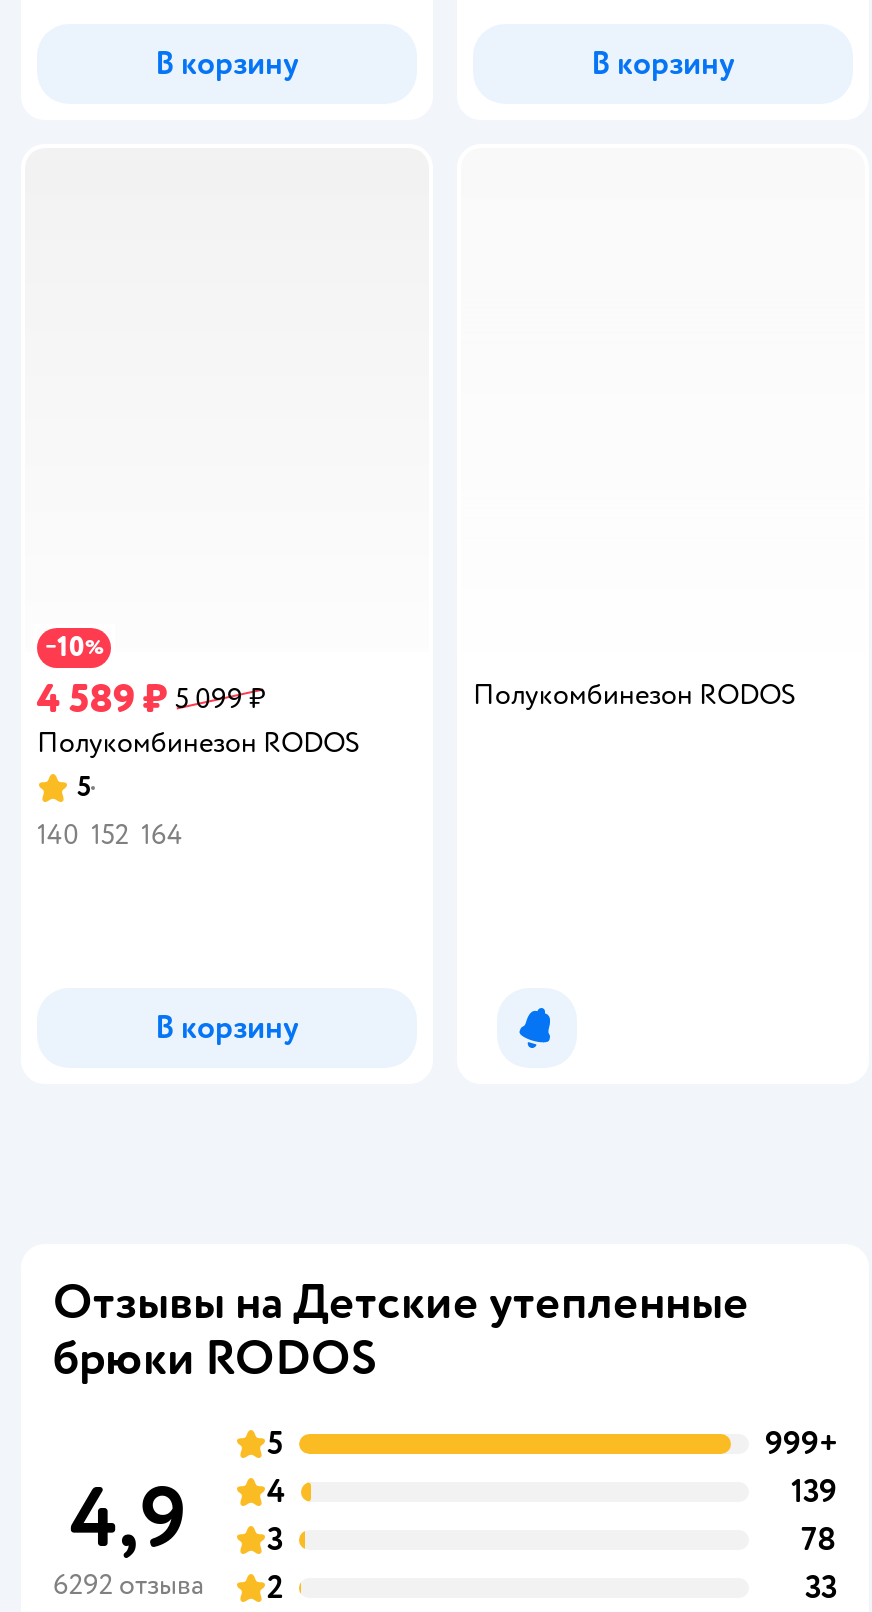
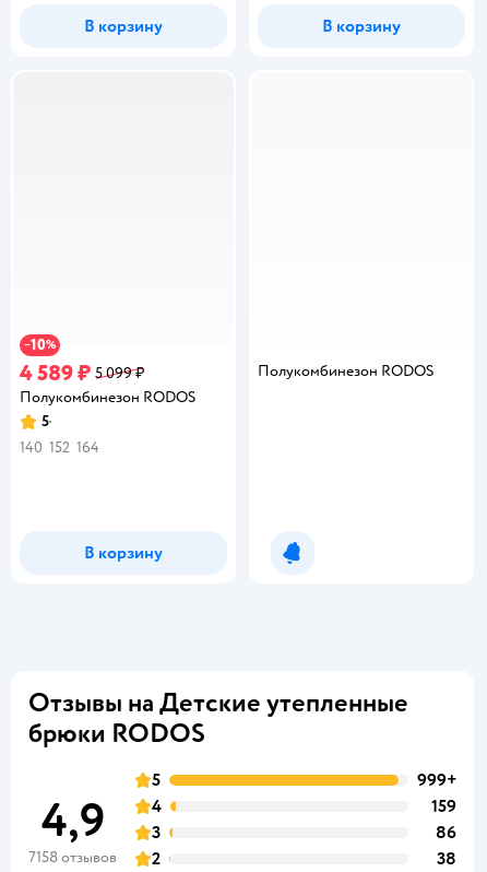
[791,1472,837,1512] 139 -> [431,796,456,817] 159
[801,1520,837,1560] 78 -> [436,822,456,844] 86
[53,1568,283,1608] 6292 отзыва 2 -> [28,848,161,870] 7158 отзывов 2
[805,1568,837,1608] 33 -> [437,848,456,870] 38

